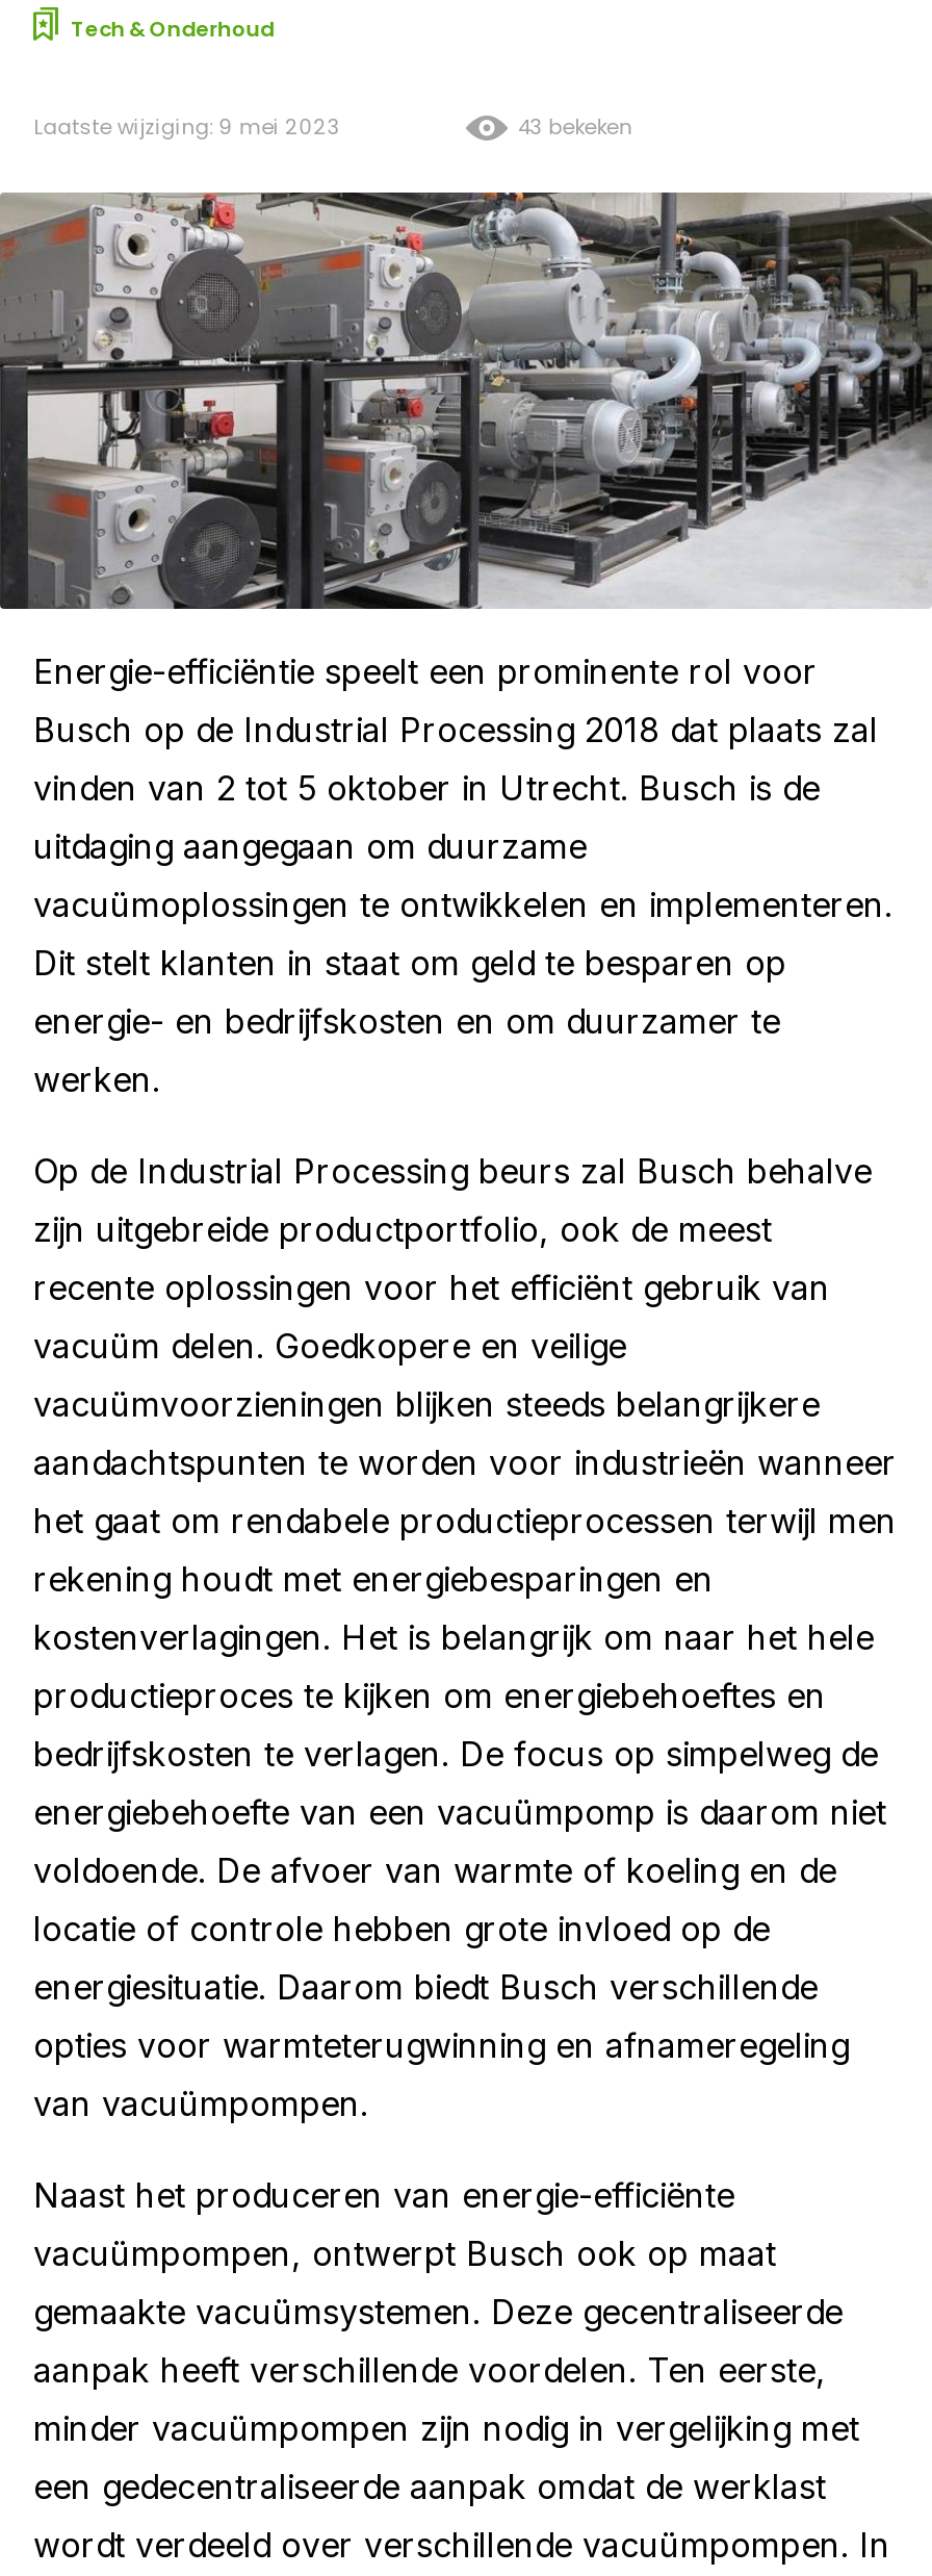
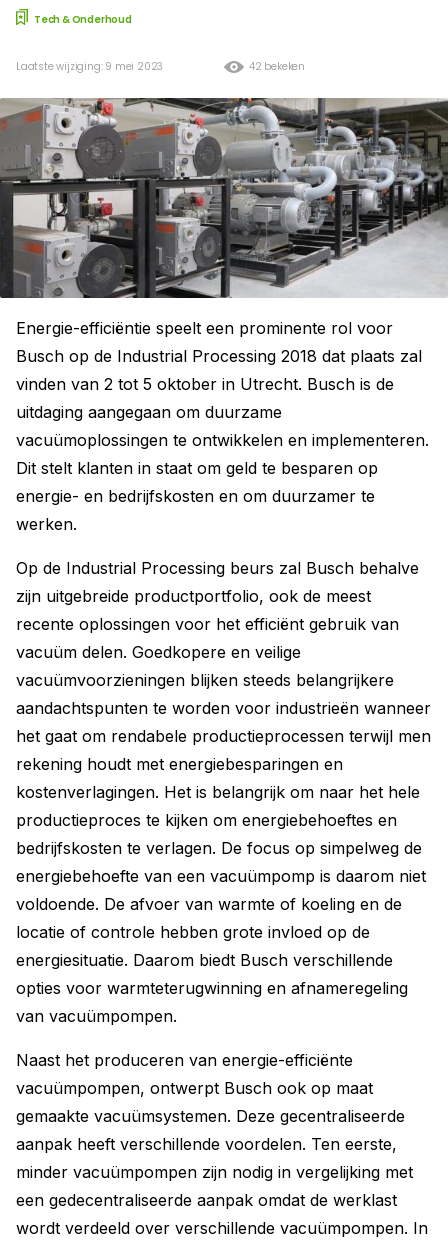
[518,111,632,143] 43 bekeken -> [249,59,305,74] 42 bekeken

